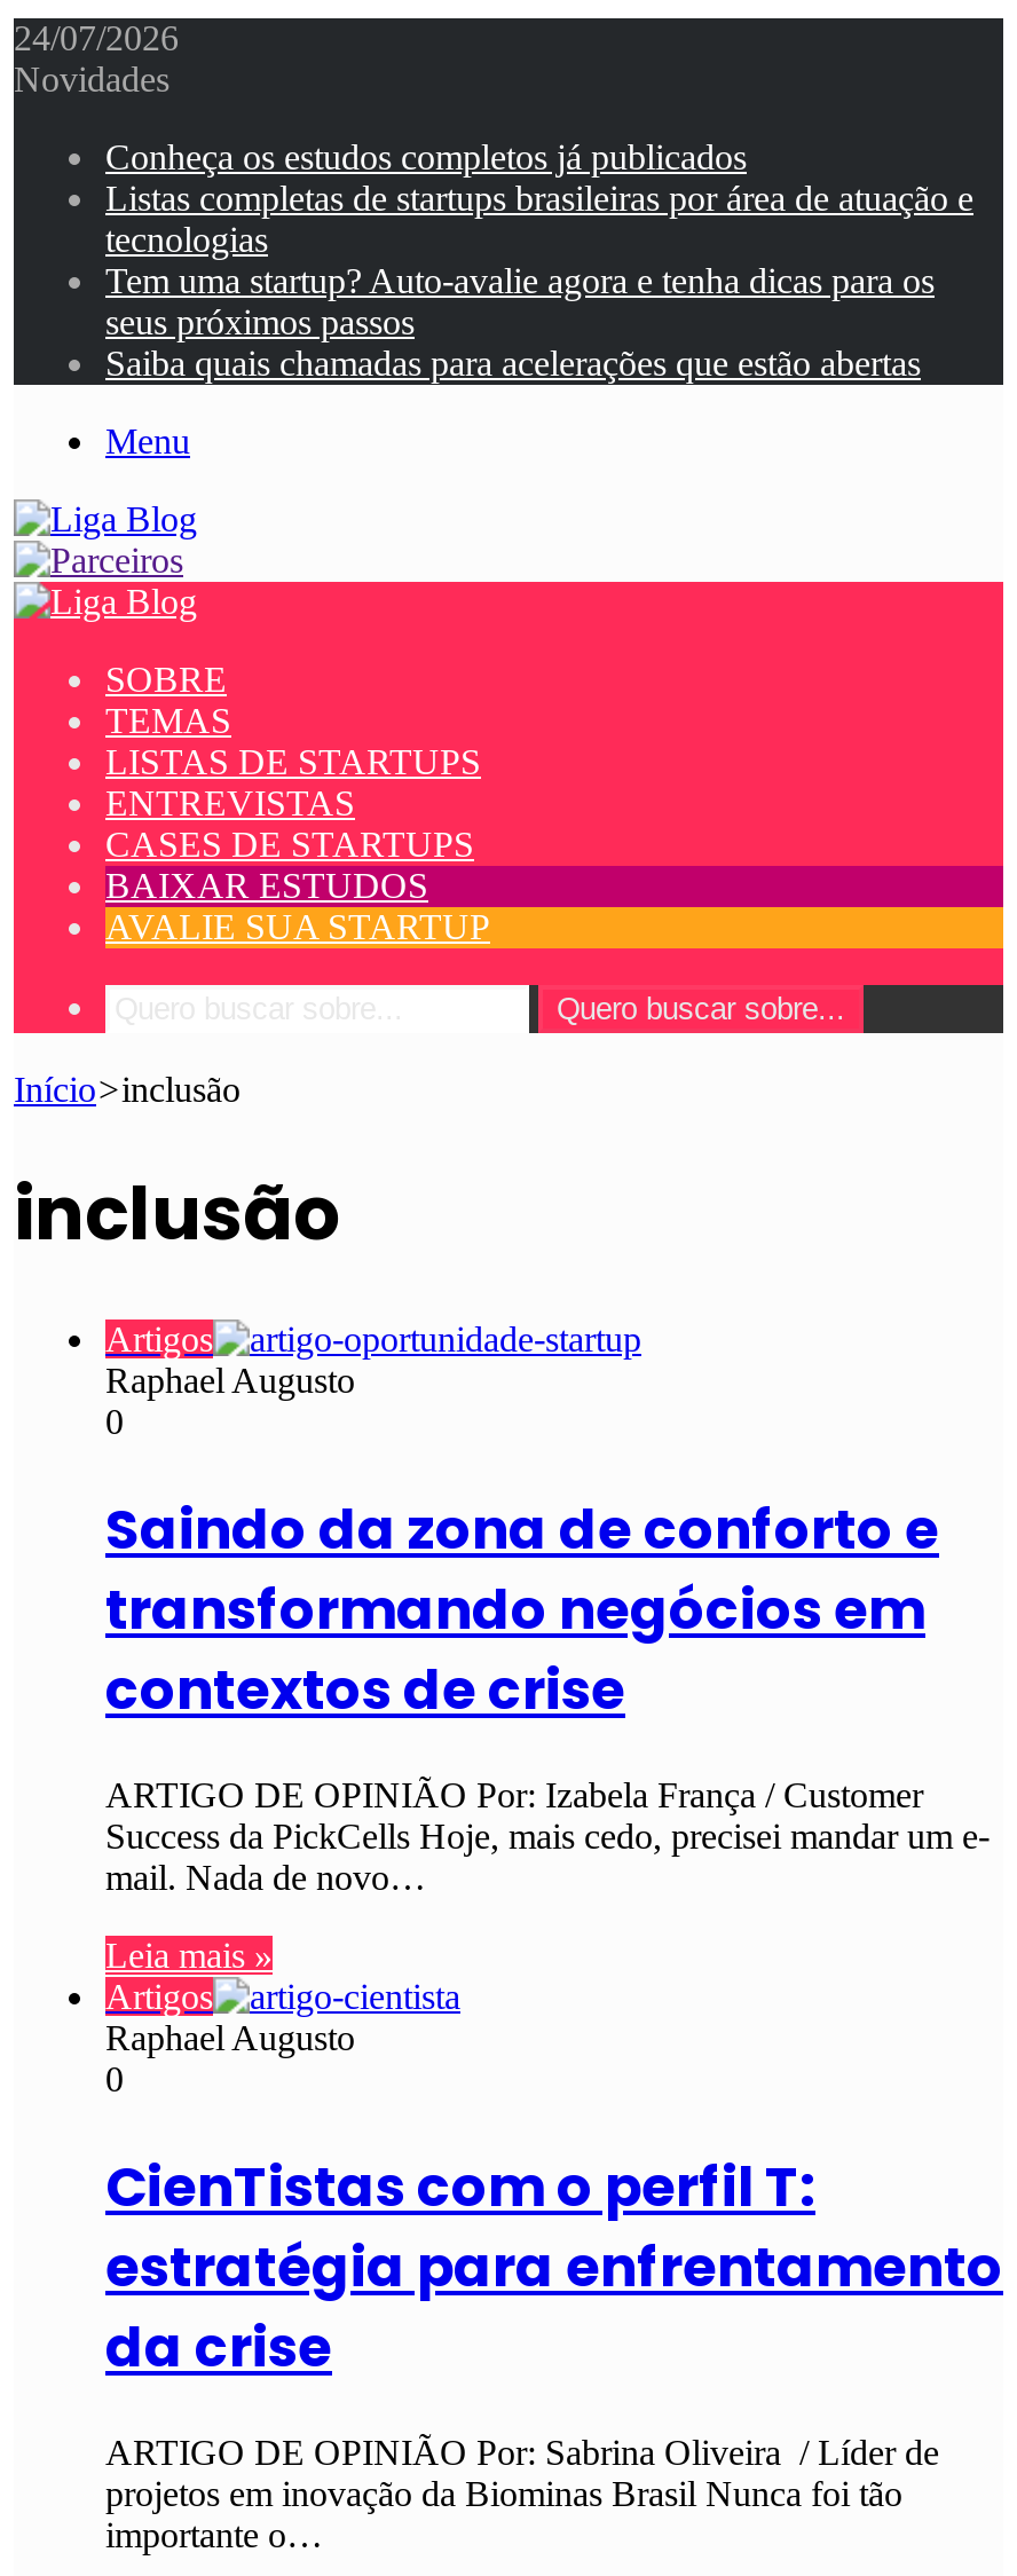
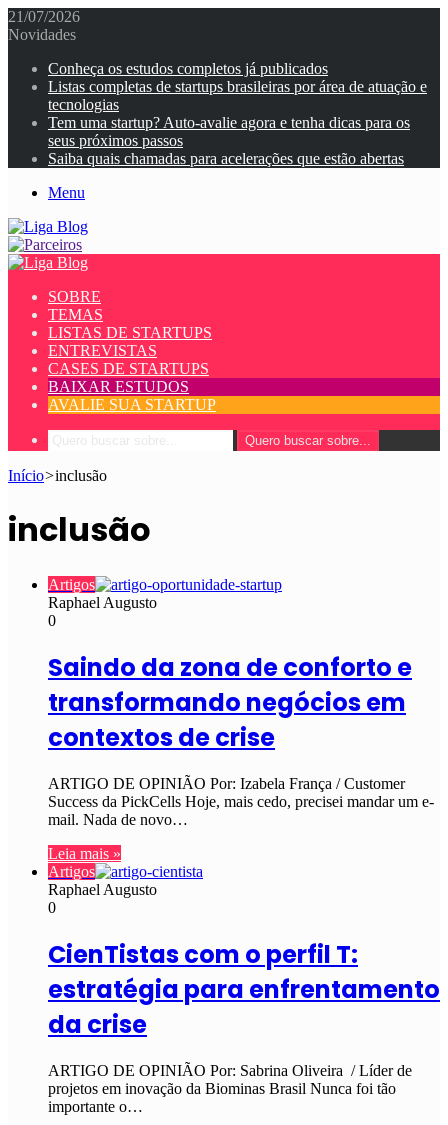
[14,18,179,57] 24/07/2026 -> [8,8,80,25] 21/07/2026

